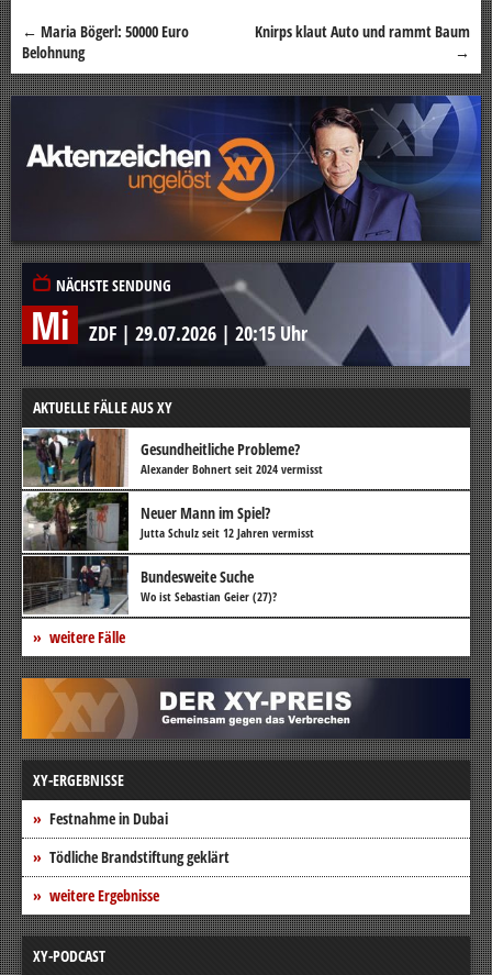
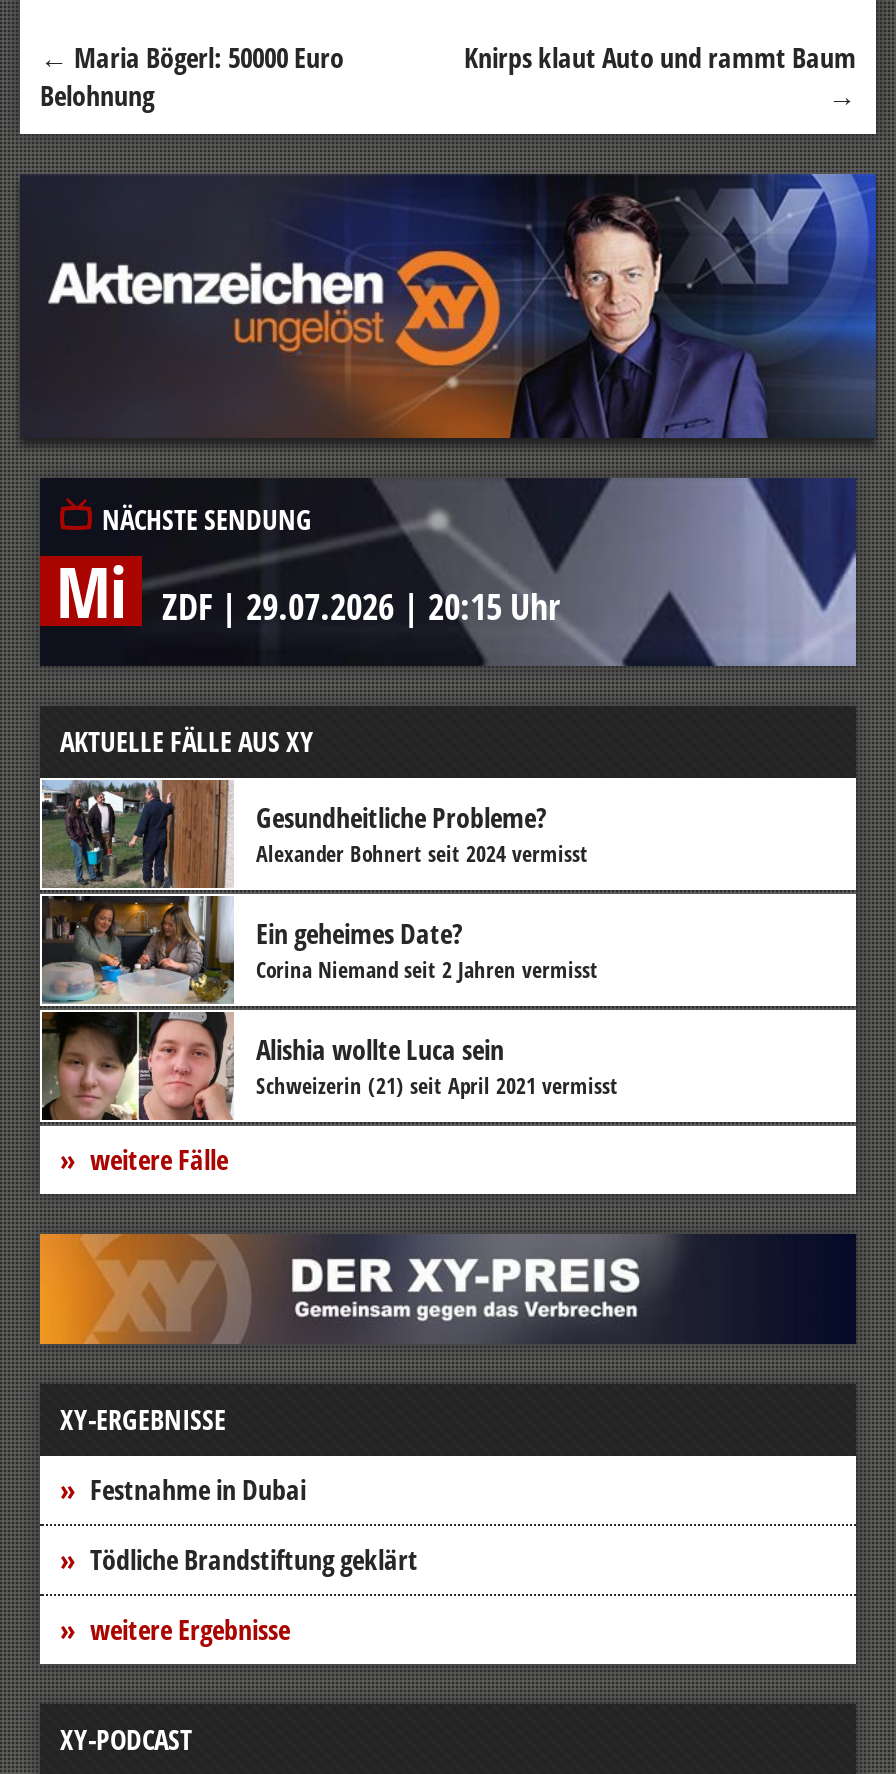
[22,487,314,617] [image] | Neuer Mann im Spiel? | Jutta Schulz seit 12 Jahren vermisst -> [42,888,598,1122] [image] | Ein geheimes Date? | Corina Niemand seit 2 Jahren vermisst
[141,566,277,604] Bundesweite Suche | Wo ist Sebastian Geier (27)? -> [256,1029,618,1099] Alishia wollte Luca sein | Schweizerin (21) seit April 2021 vermisst

